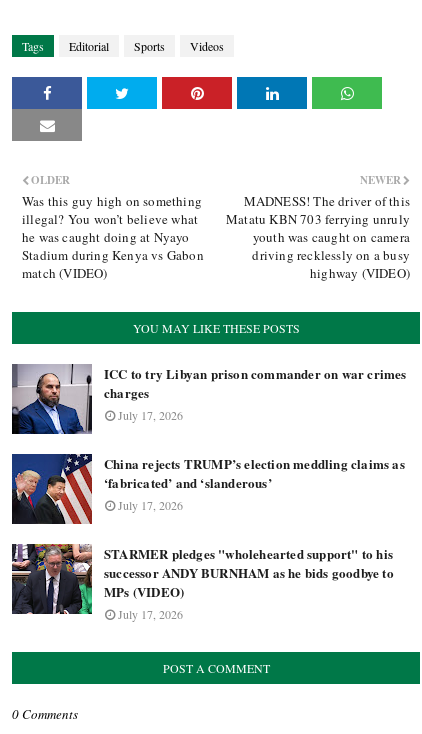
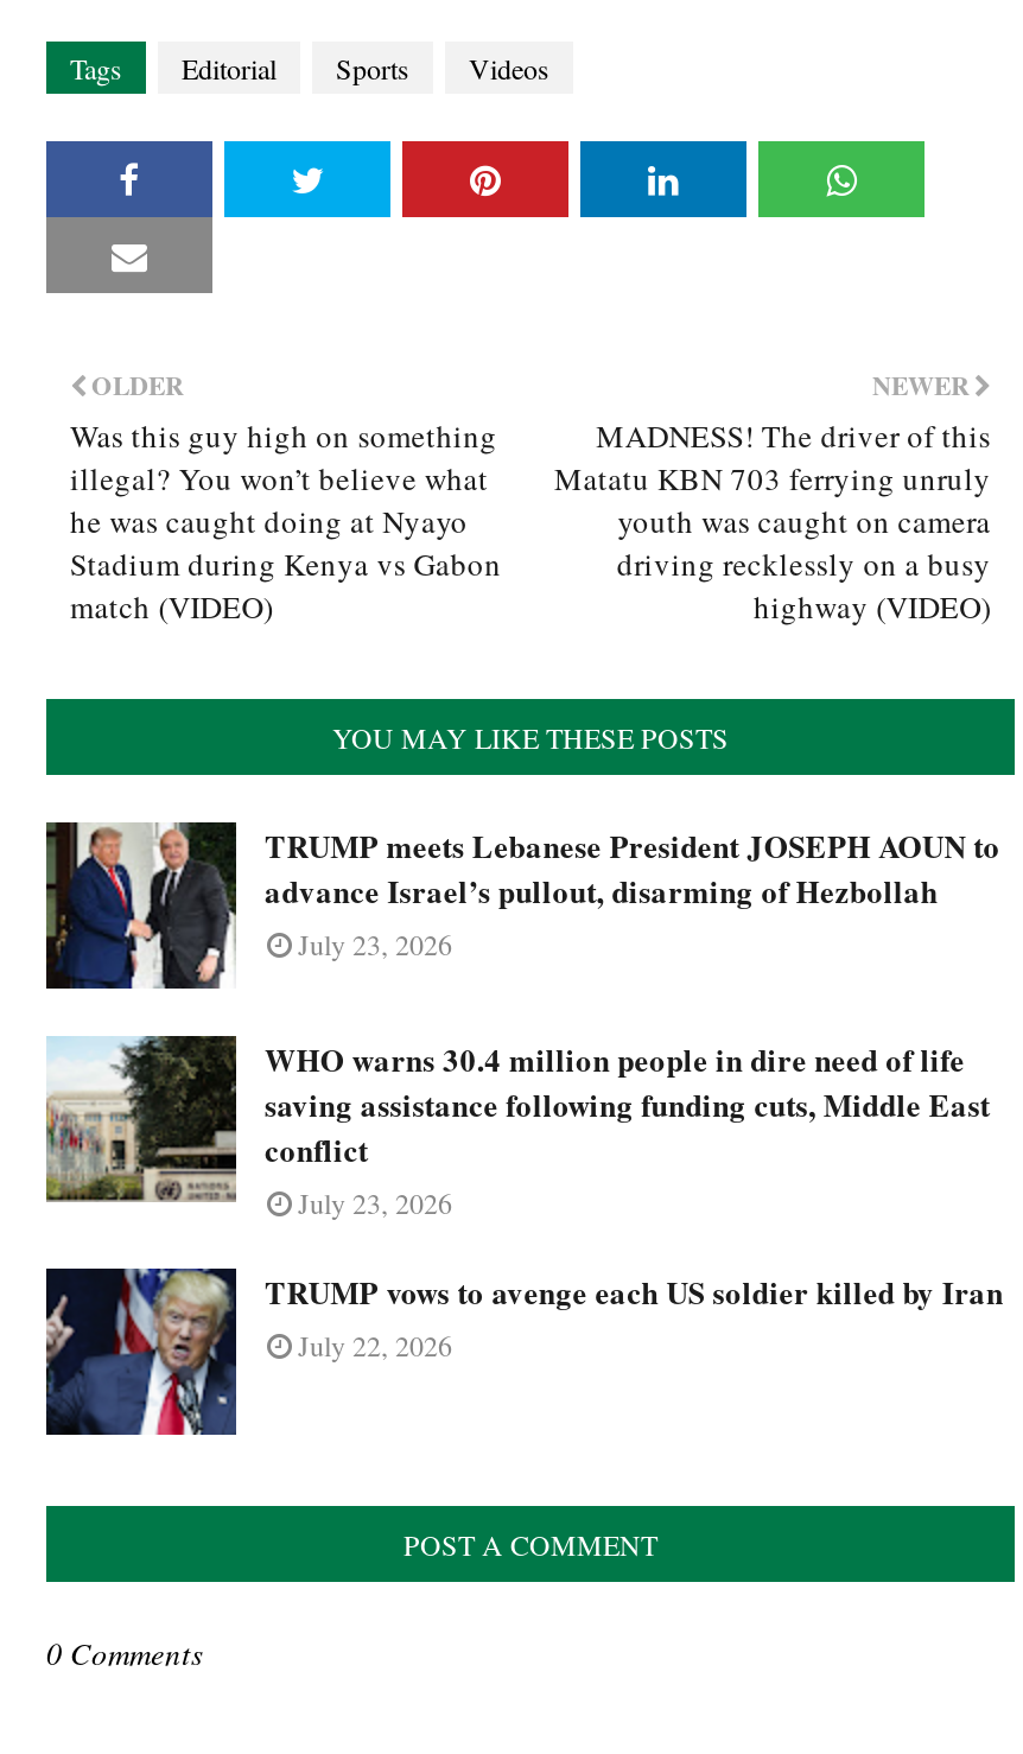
[12,364,407,435] [image] | ICC to try Libyan prison commander on war crimes | charges | July 17, 2026 -> [46,822,1000,989] [image] | TRUMP meets Lebanese President JOSEPH AOUN to | advance Israel’s pullout, disarming of Hezbollah | July 23, 2026
[11,453,405,525] [image] | China rejects TRUMP’s election meddling claims as | ‘fabricated’ and ‘slanderous’ | July 17, 2026 -> [44,1036,990,1221] [image] | WHO warns 30.4 million people in dire need of life | saving assistance following funding cuts, Middle East | conflict | July 23, 2026
[11,543,394,622] [image] | STARMER pledges "wholehearted support" to his | successor ANDY BURNHAM as he bids goodbye to | MPs (VIDEO) | July 17, 2026 -> [44,1250,1003,1437] [image] | TRUMP vows to avenge each US soldier killed by Iran | July 22, 2026

